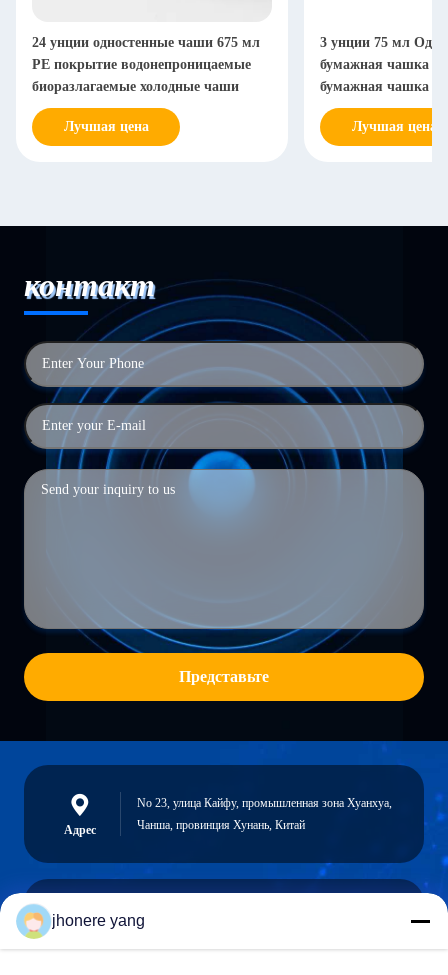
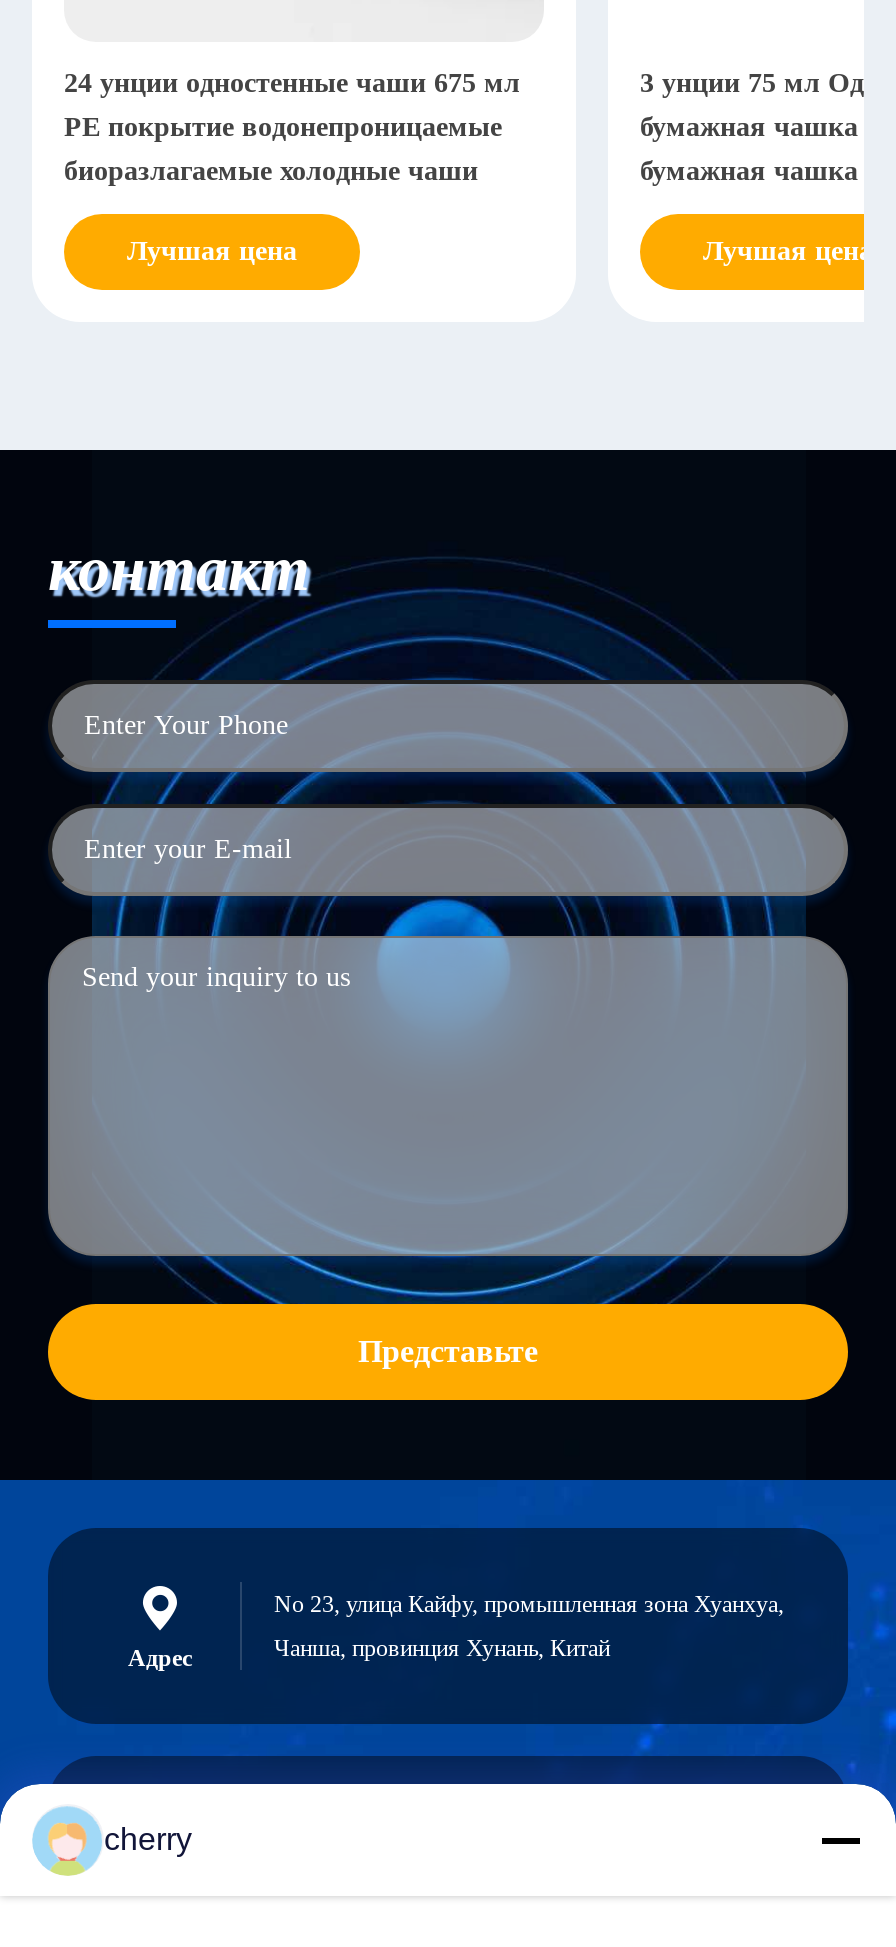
[52,912,145,929] jhonere yang -> [104,1822,192,1856] cherry

